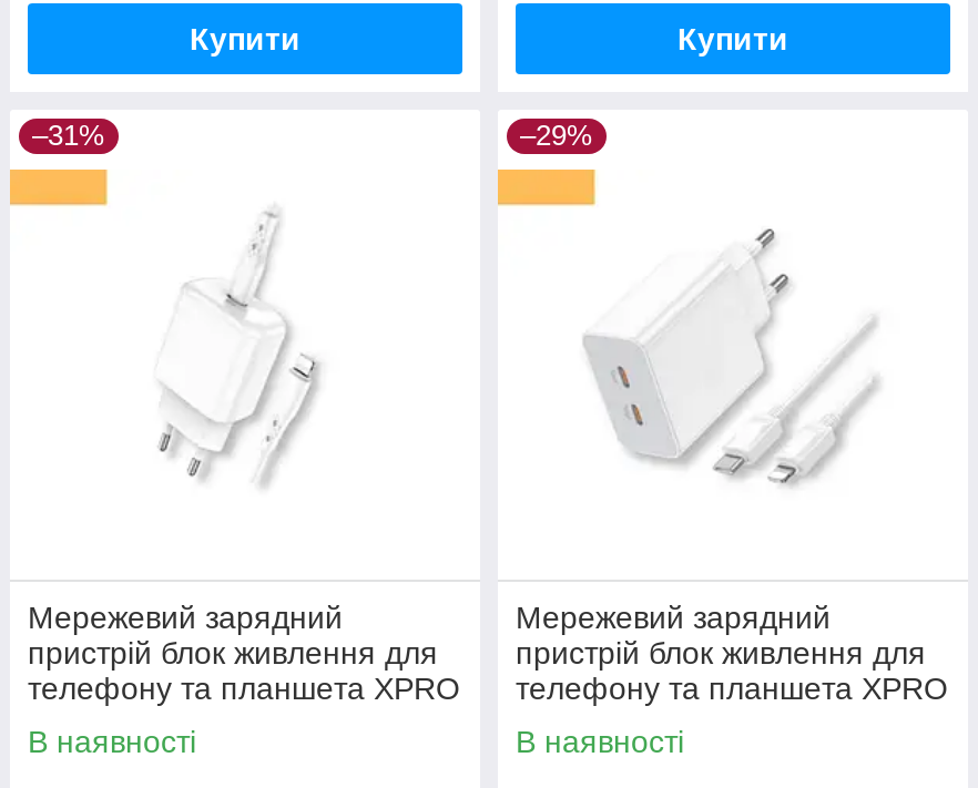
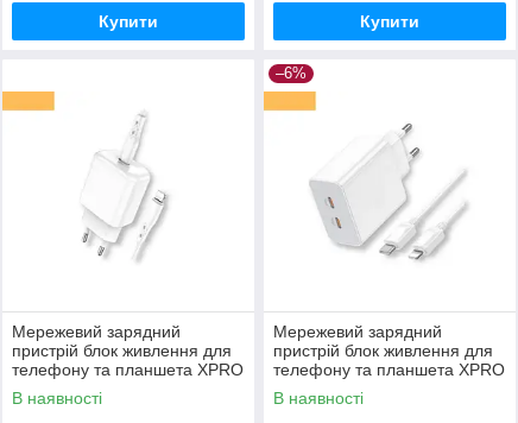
[32,119,105,152] –31% -> none
[520,119,593,152] –29% -> [276,64,307,82] –6%

